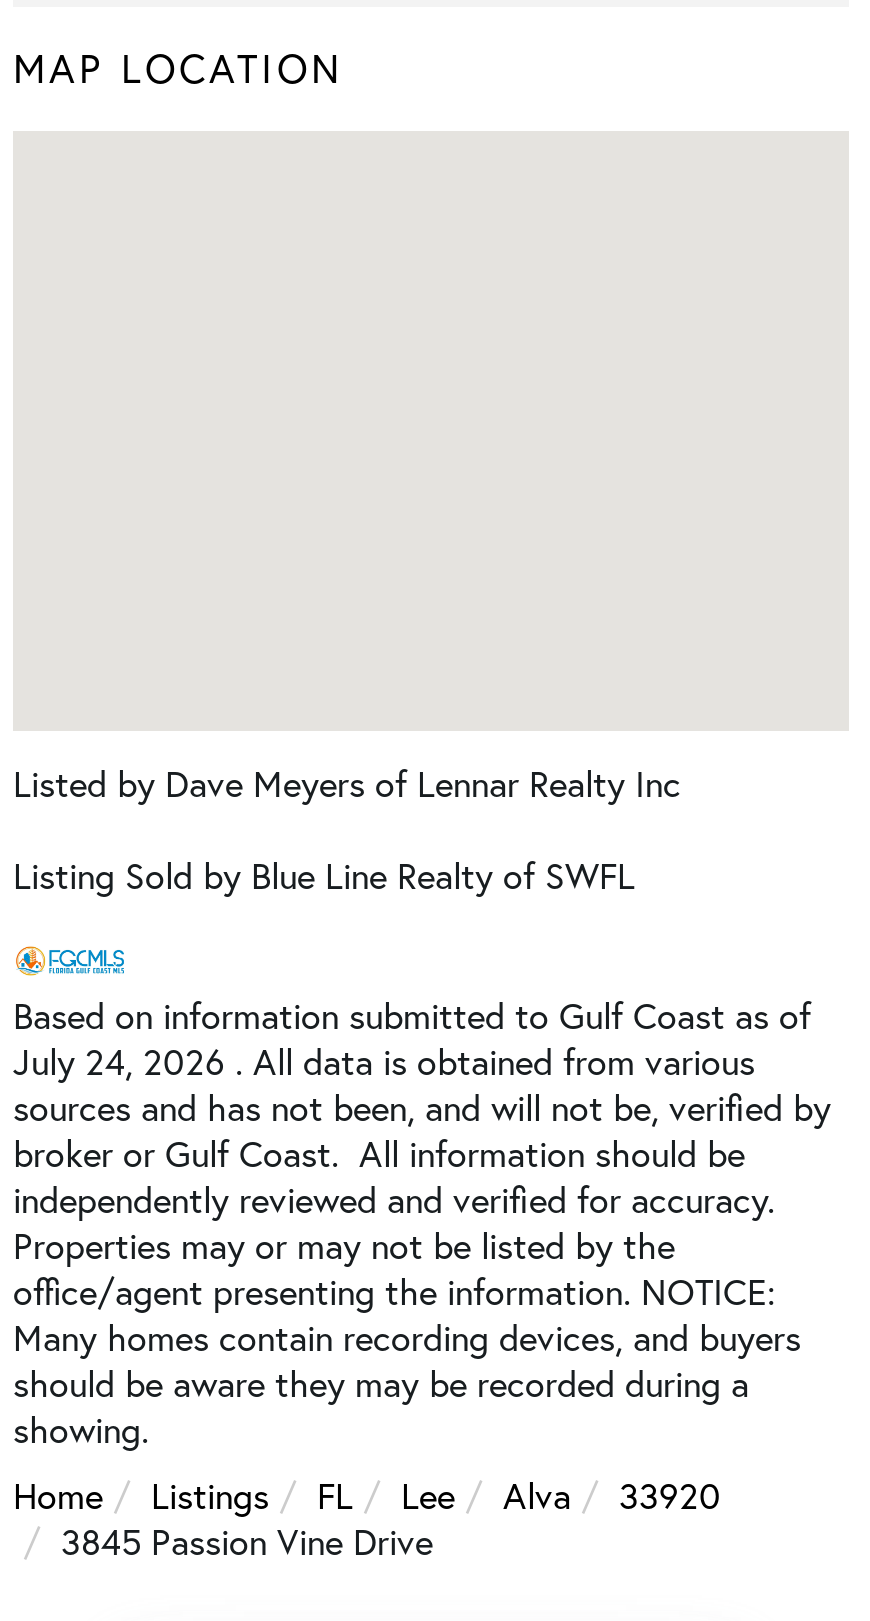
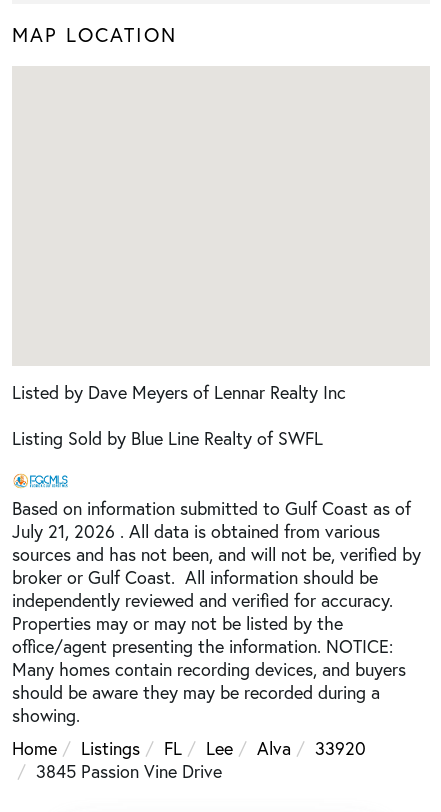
[13,1038,755,1084] July 24, 2026 . All data is obtained from various -> [12,520,380,543] July 21, 2026 . All data is obtained from various

